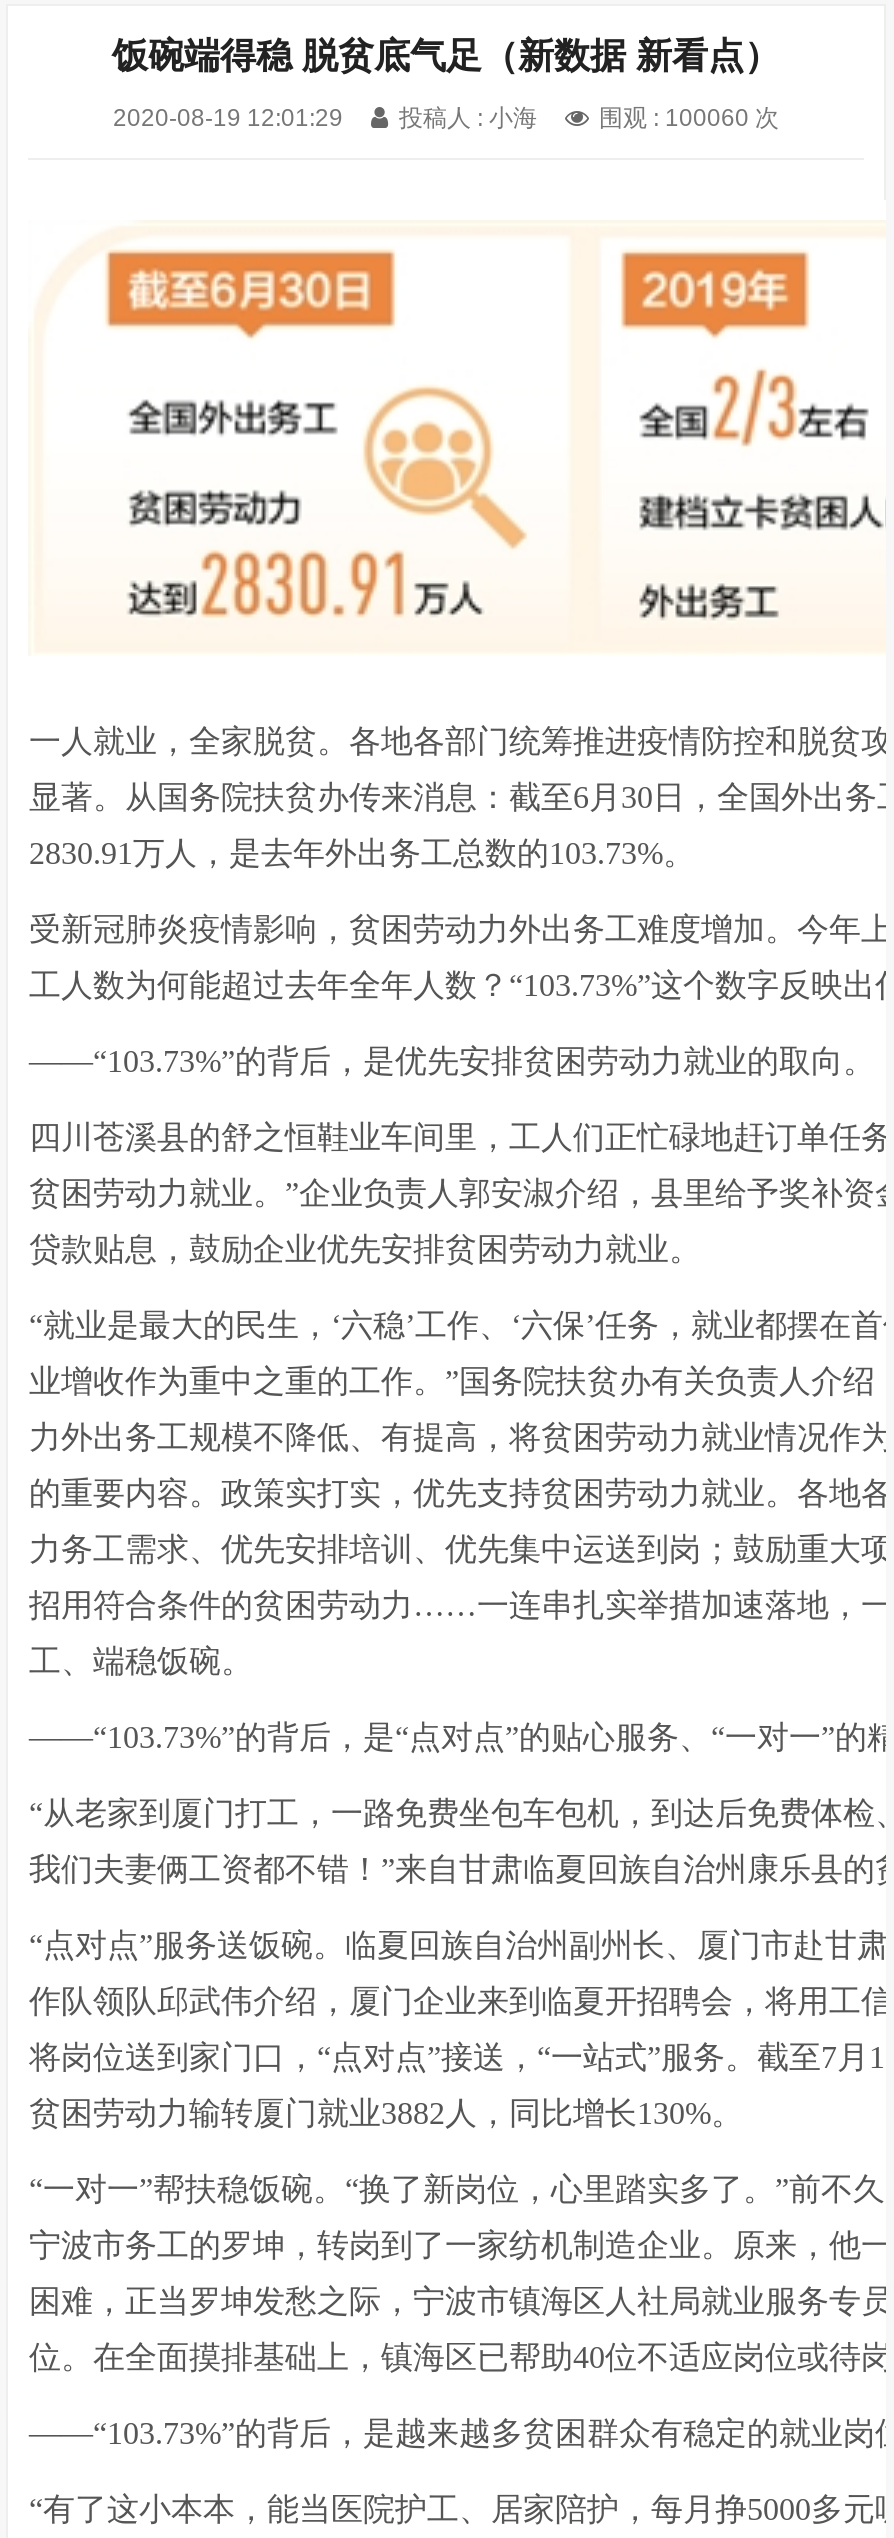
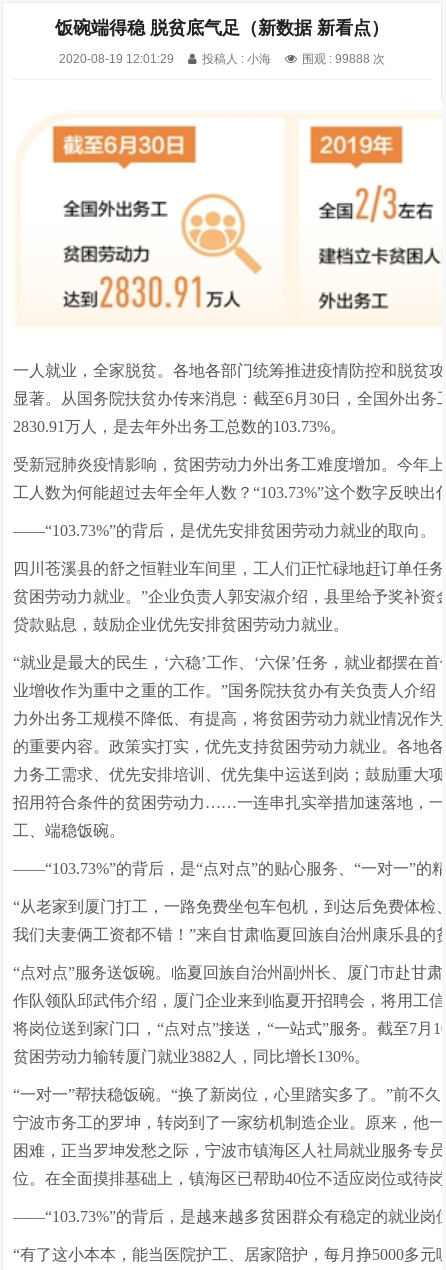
[599,104,779,132] 围观 : 100060 次 -> [302,52,385,66] 围观 : 99888 次

